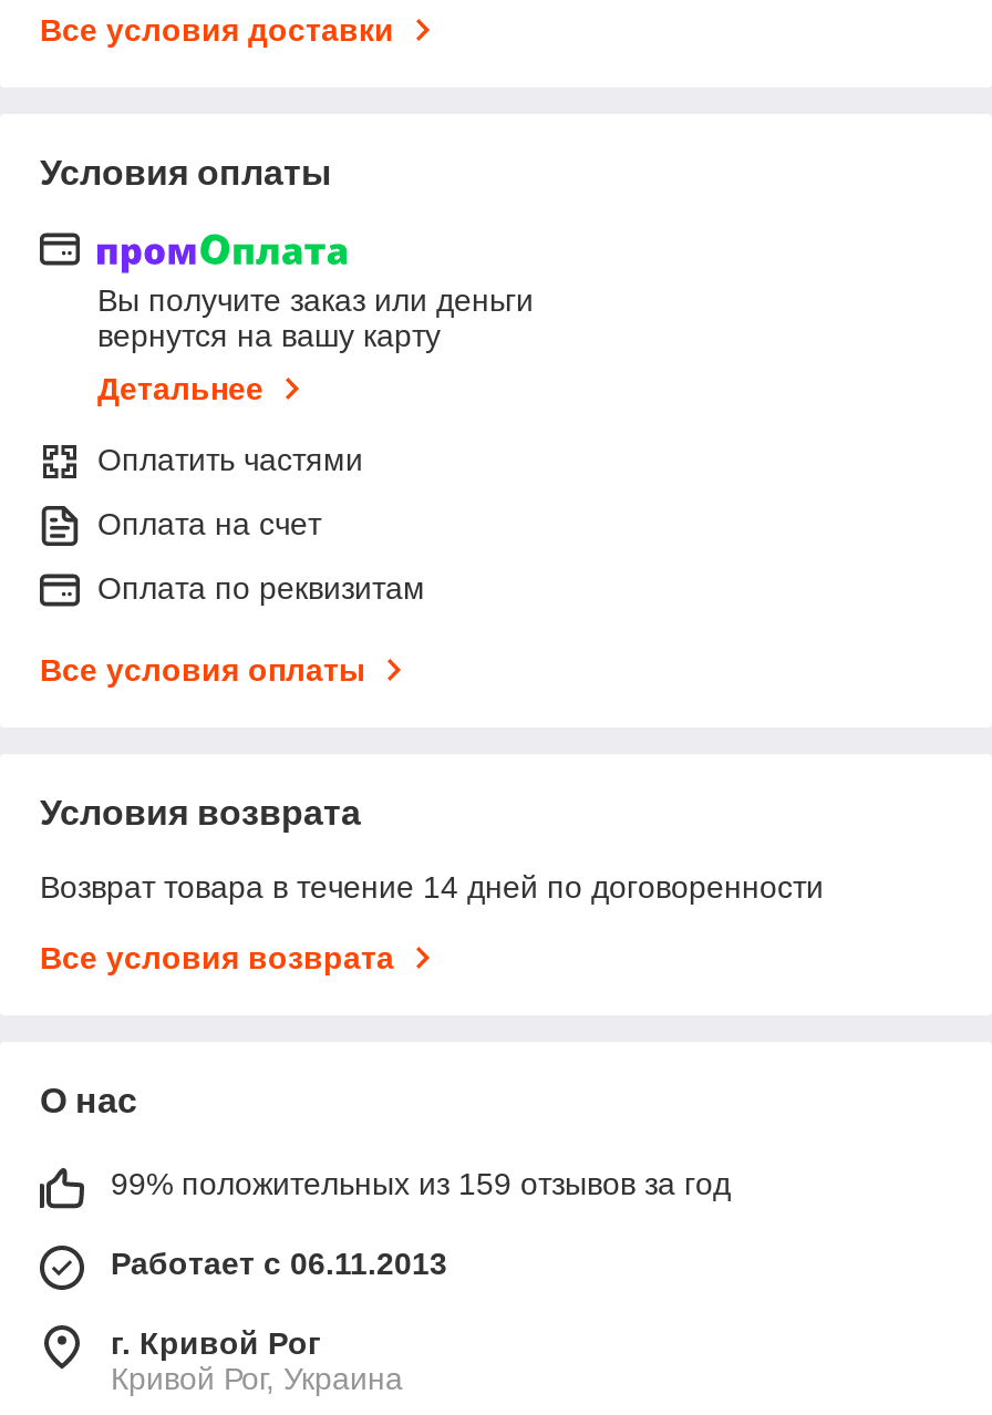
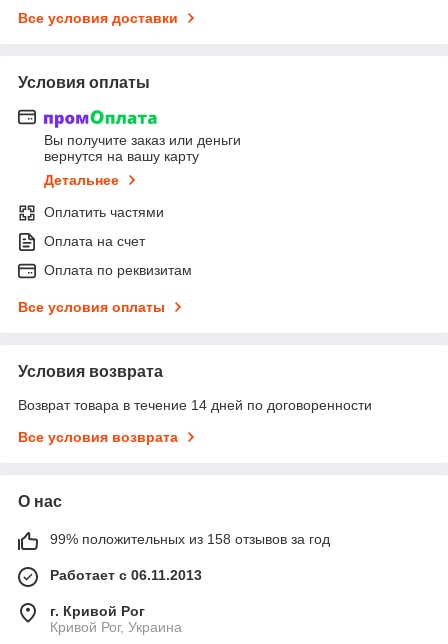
[111,1166,731,1202] 99% положительных из 159 отзывов за год -> [50,531,330,547] 99% положительных из 158 отзывов за год

